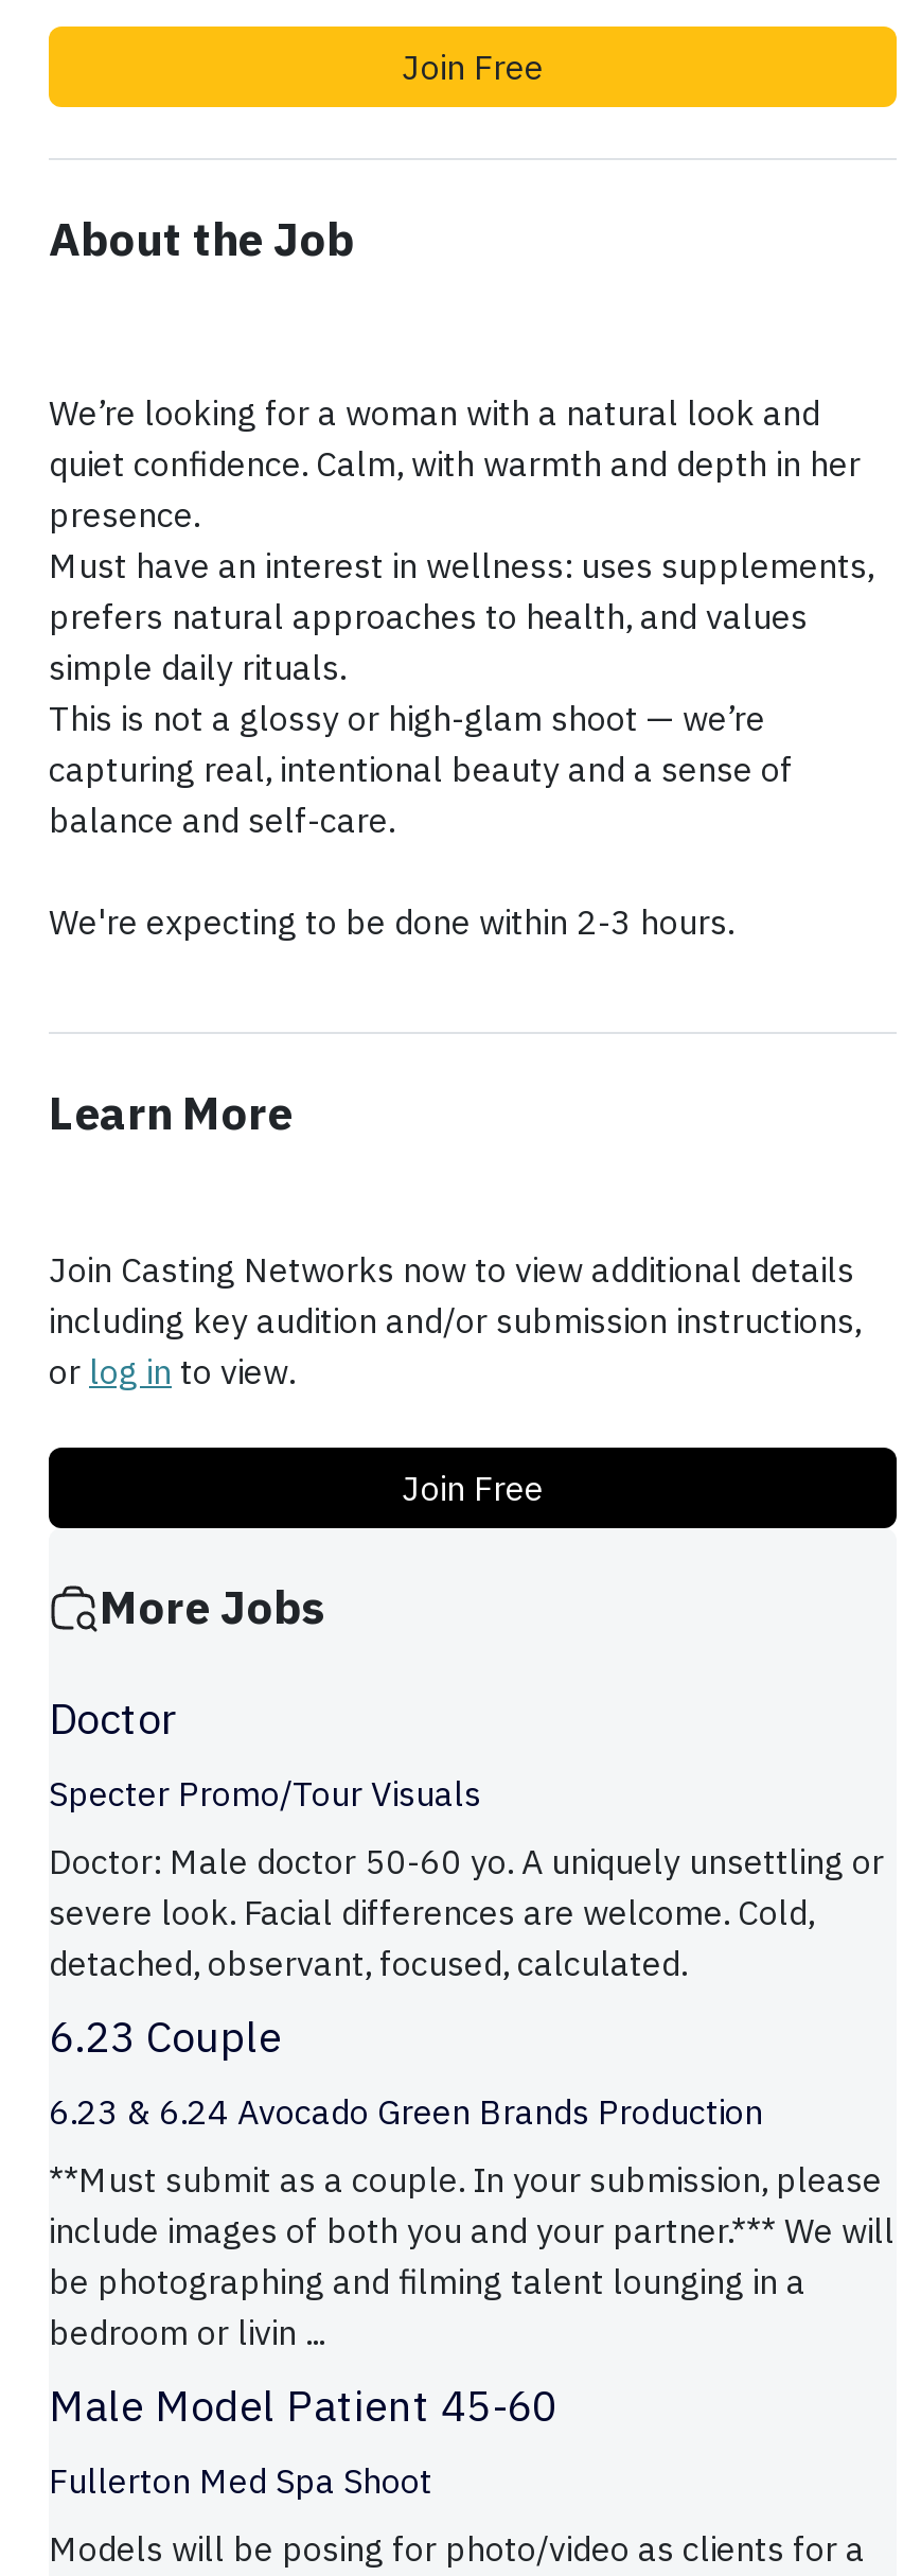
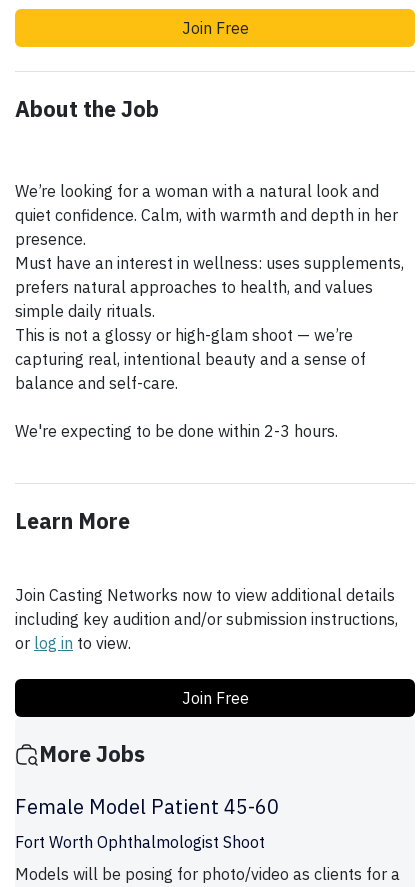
[49,1690,895,2502] Doctor | Specter Promo/Tour Visuals | Doctor: Male doctor 50-60 yo. A uniquely unsettling or | severe look. Facial differences are welcome. Cold, | detached, observant, focused, calculated. | 6.23 Couple | 6.23 & 6.24 Avocado Green Brands Production | **Must submit as a couple. In your submission, please | include images of both you and your partner.*** We will | be photographing and filming talent lounging in a | bedroom or livin ... | Male Model Patient 45-60 | Fullerton Med Spa Shoot -> [15,793,279,852] Female Model Patient 45-60 | Fort Worth Ophthalmologist Shoot

